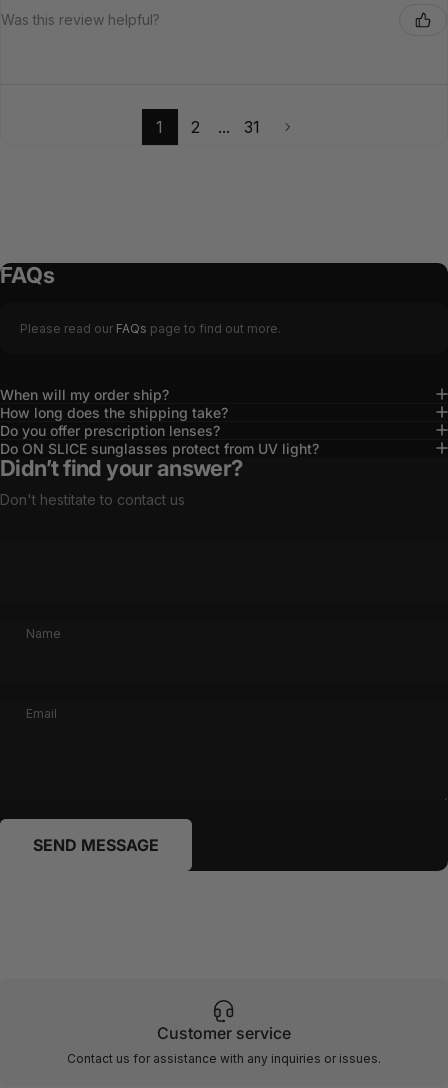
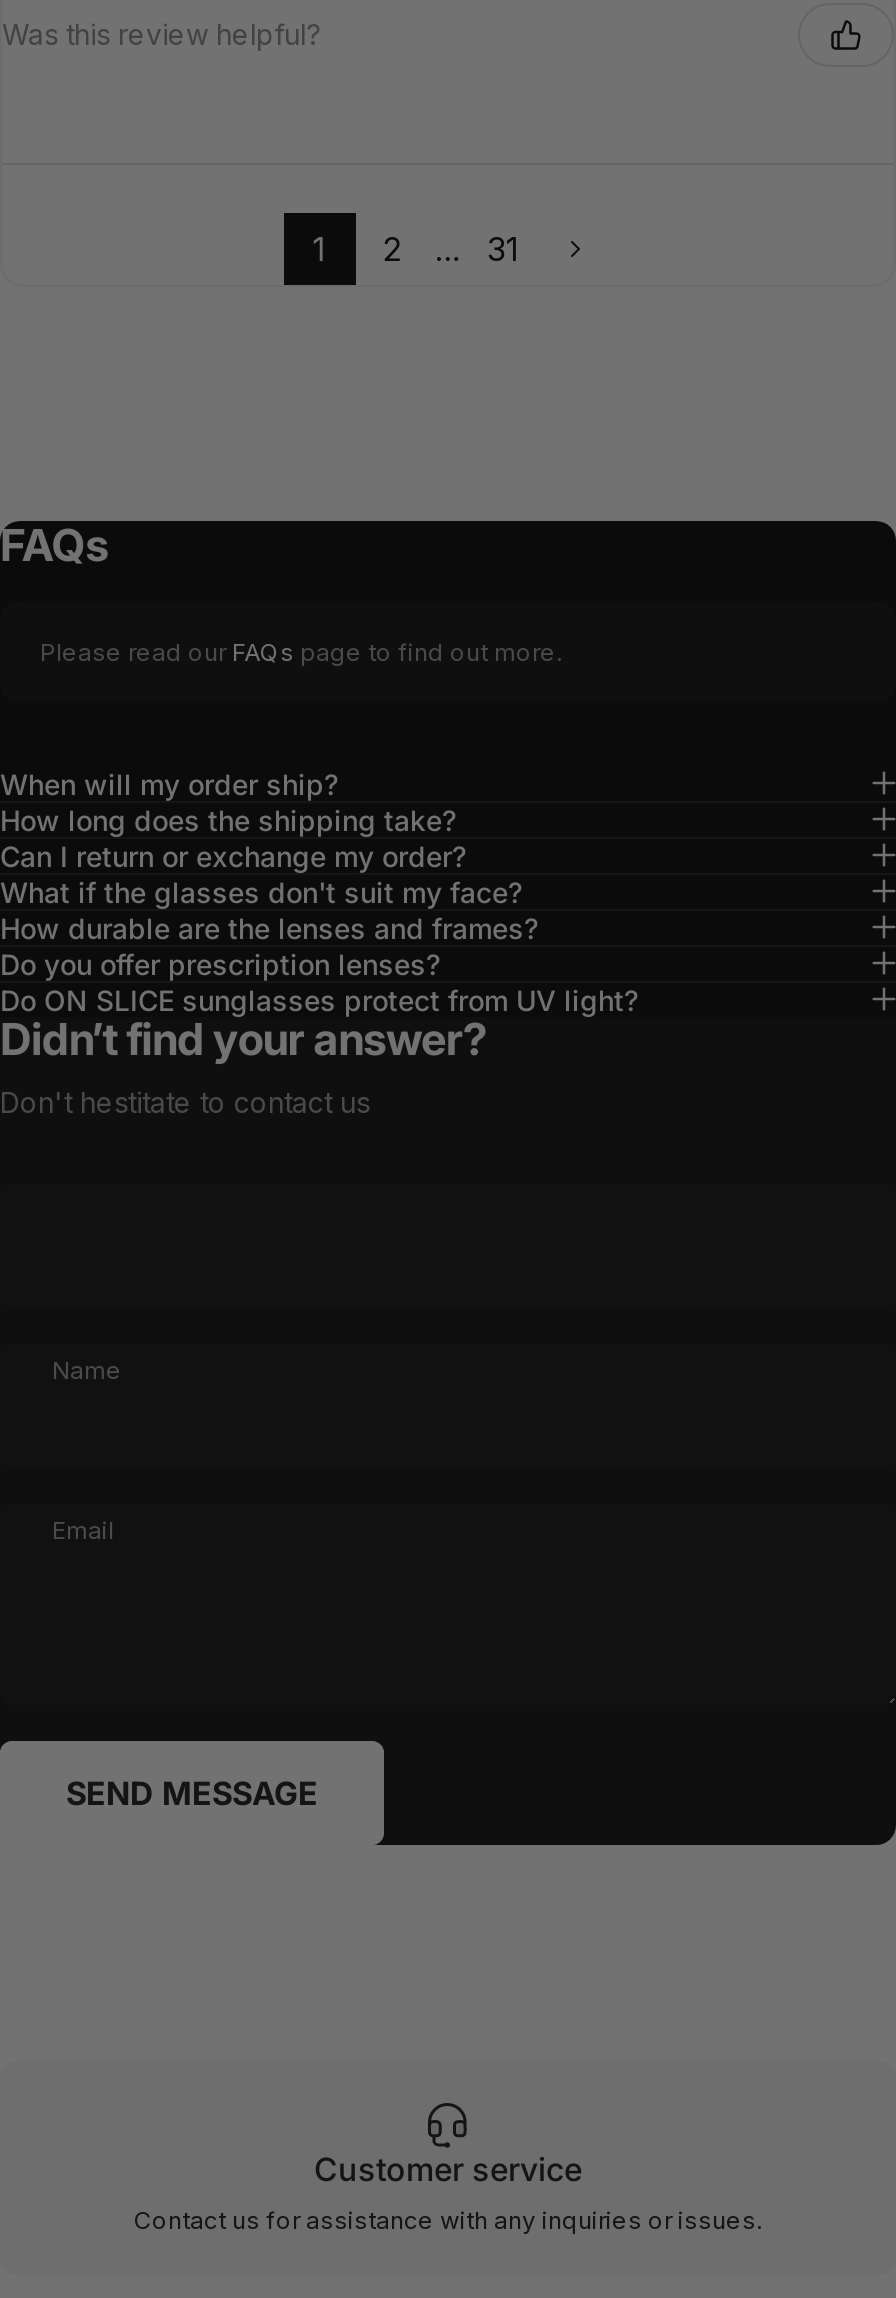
none -> [0,839,538,945] Can I return or exchange my order? | What if the glasses don't suit my face? | How durable are the lenses and frames?

